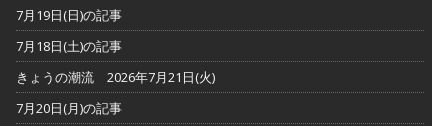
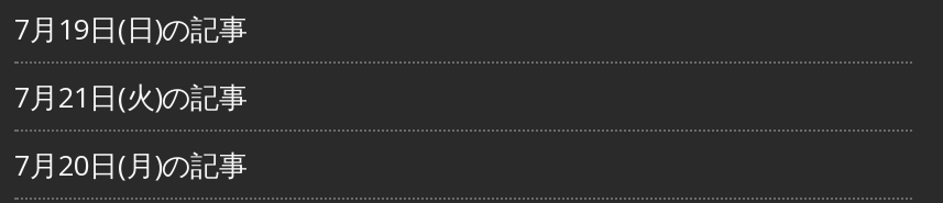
[16,37,215,86] 7月18日(土)の記事 | きょうの潮流 2026年7月21日(火) -> [14,78,248,117] 7月21日(火)の記事

